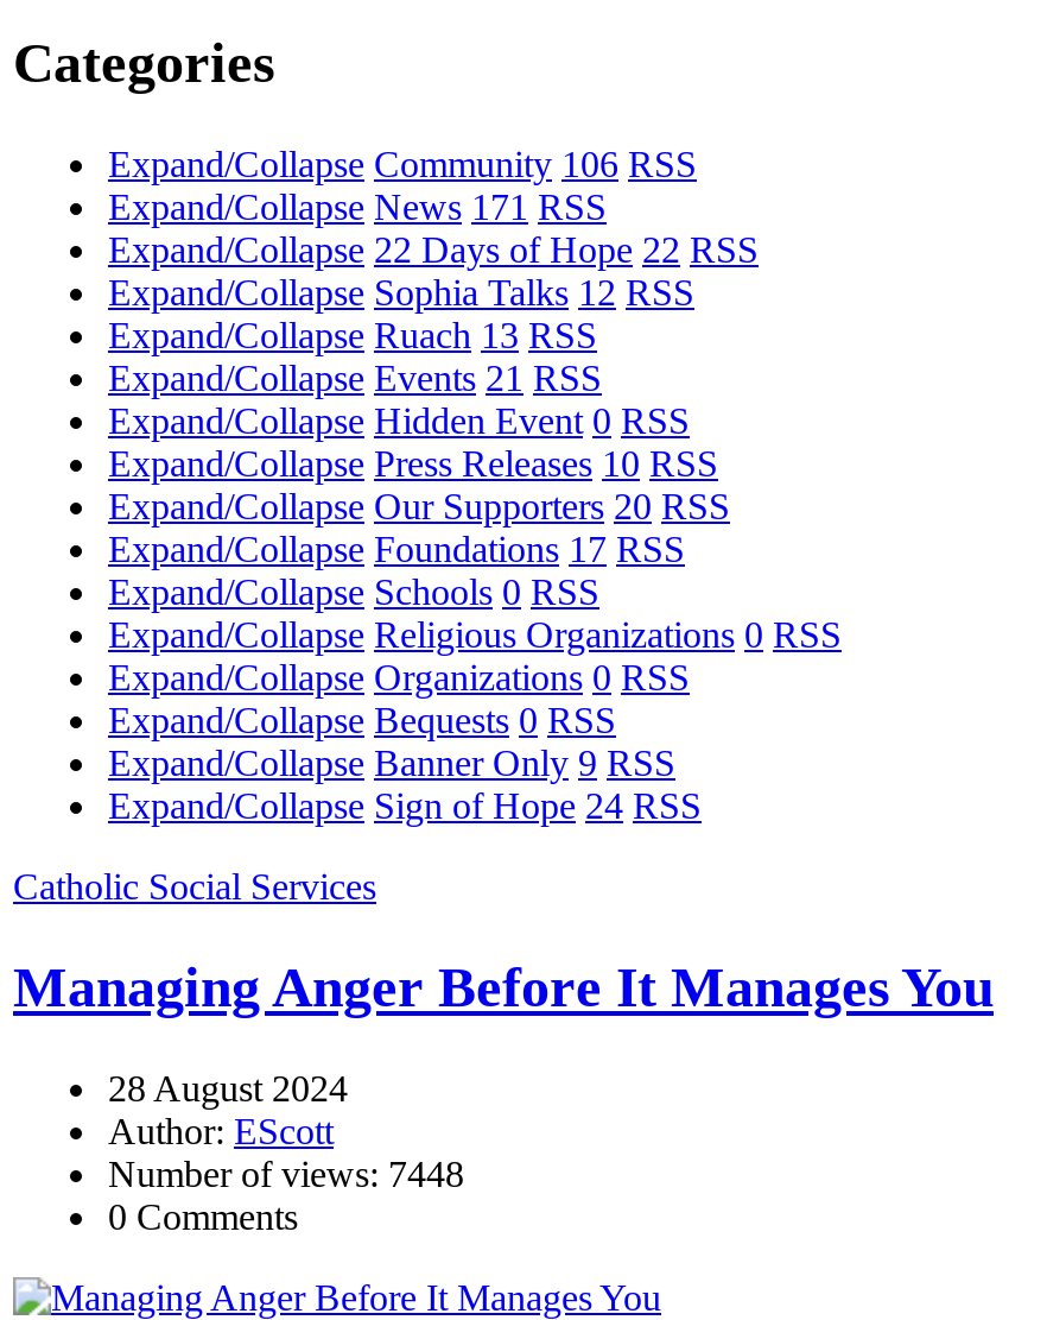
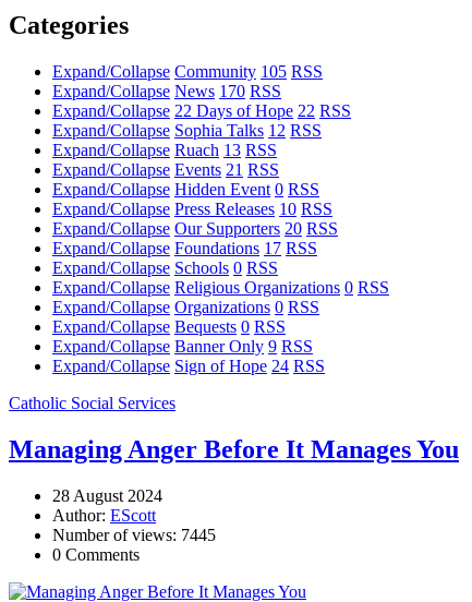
[108,143,697,183] Expand/Collapse Community 106 RSS -> [52,62,323,80] Expand/Collapse Community 105 RSS
[108,186,607,226] Expand/Collapse News 171 RSS -> [52,81,281,100] Expand/Collapse News 170 RSS
[108,1152,464,1193] Number of views: 7448 -> [52,525,216,544] Number of views: 7445

